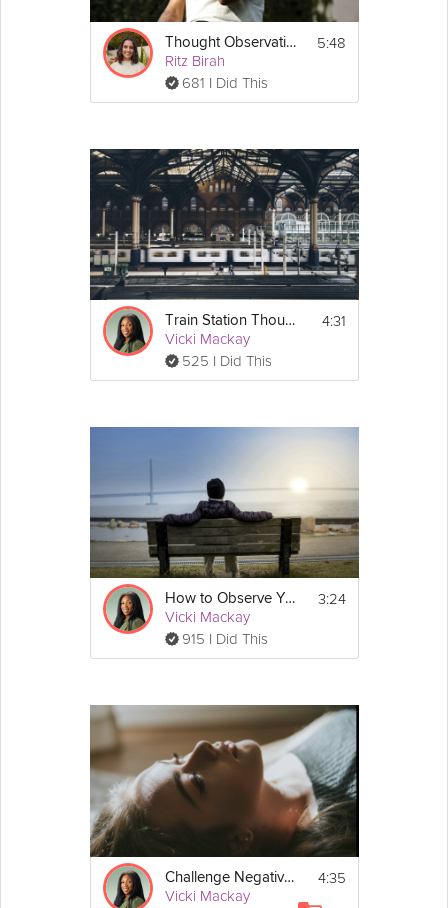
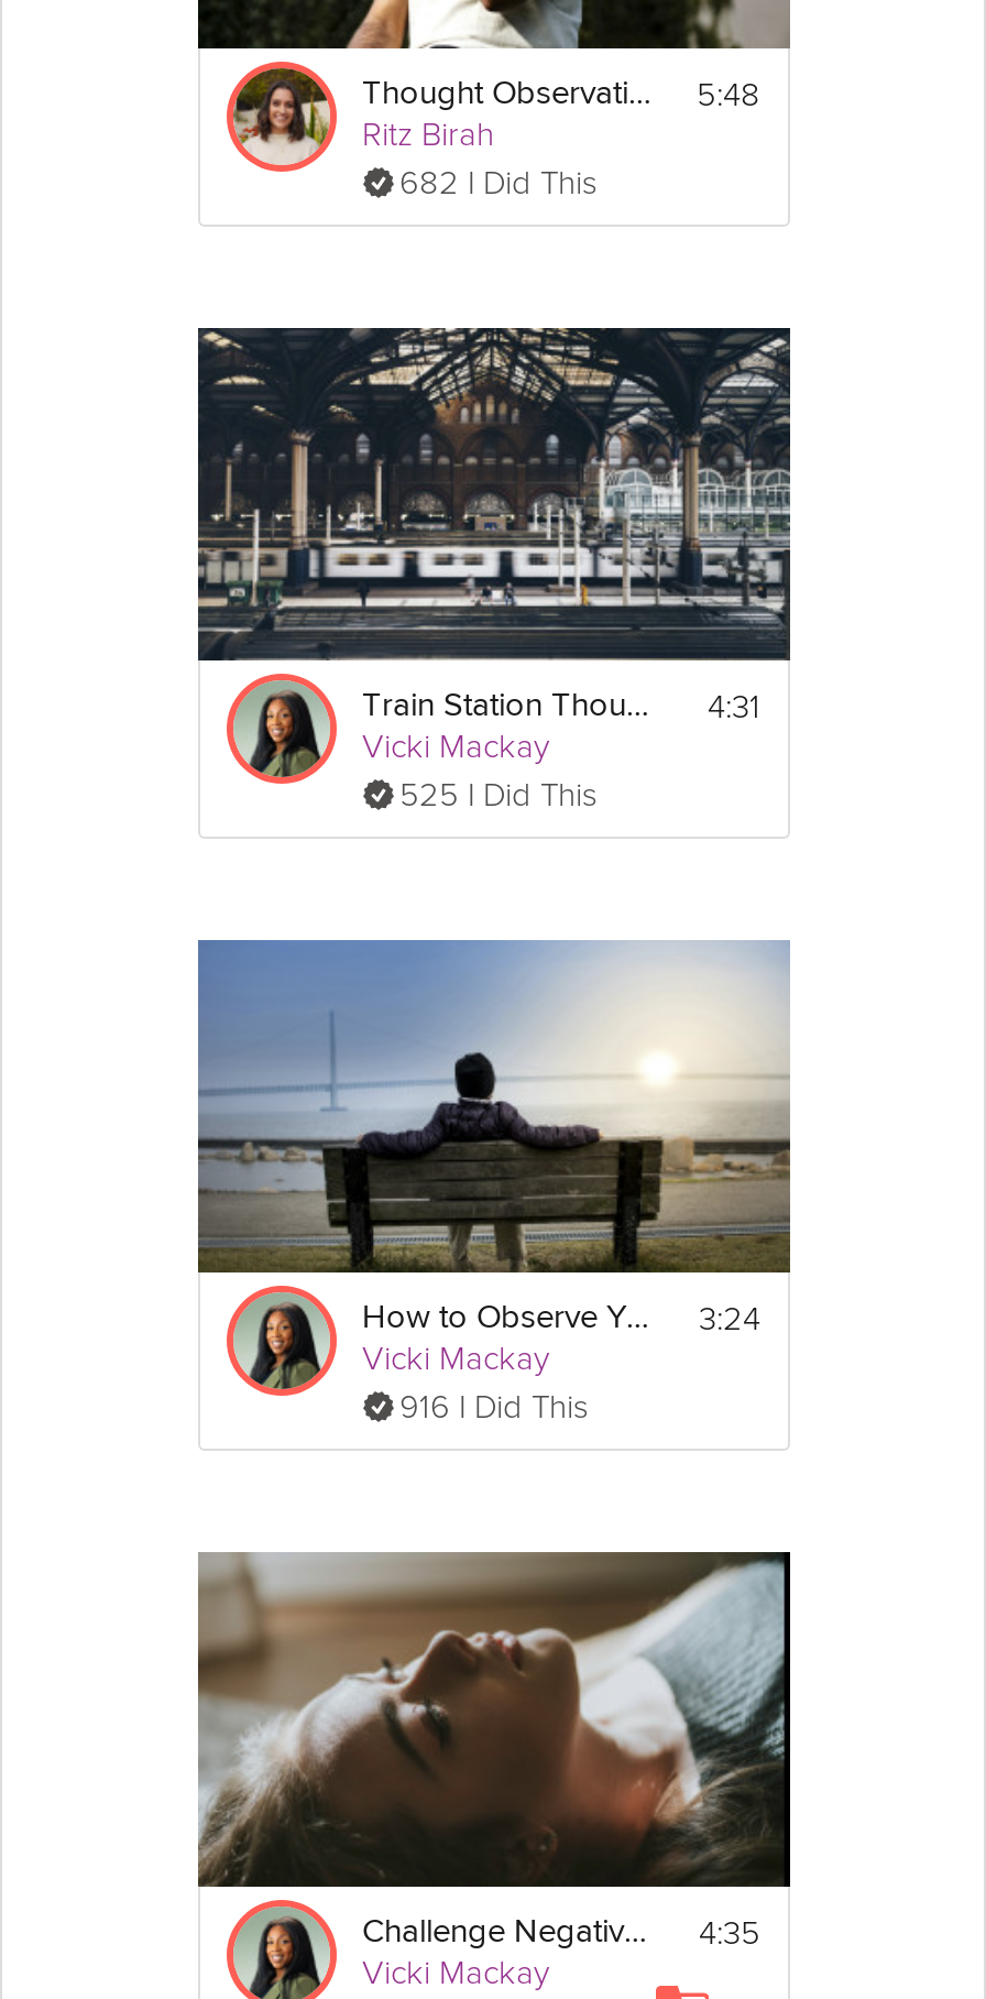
[181,74,267,92] 681 I Did This -> [399,162,598,202] 682 I Did This
[181,630,267,648] 915 I Did This -> [399,1388,589,1427] 916 I Did This

